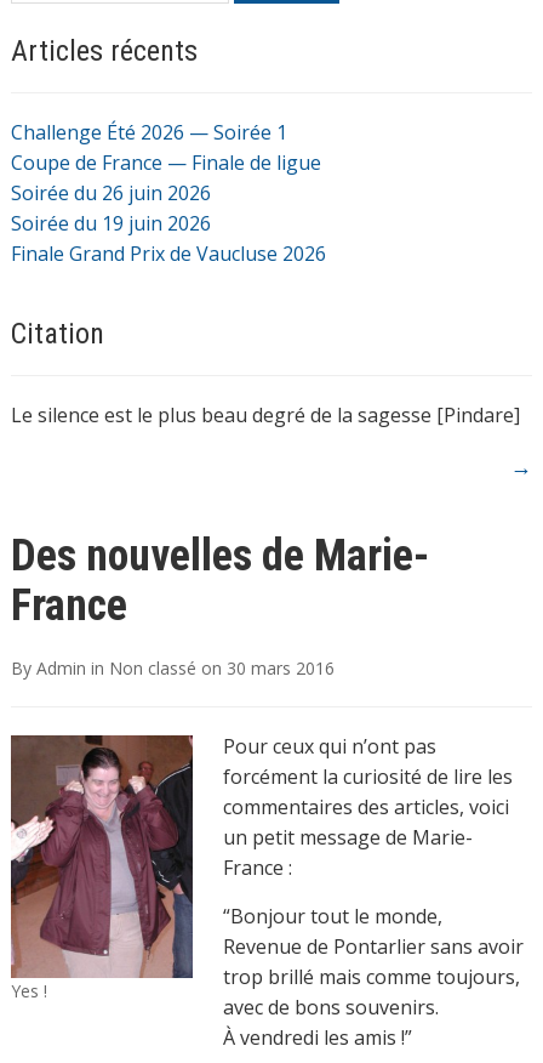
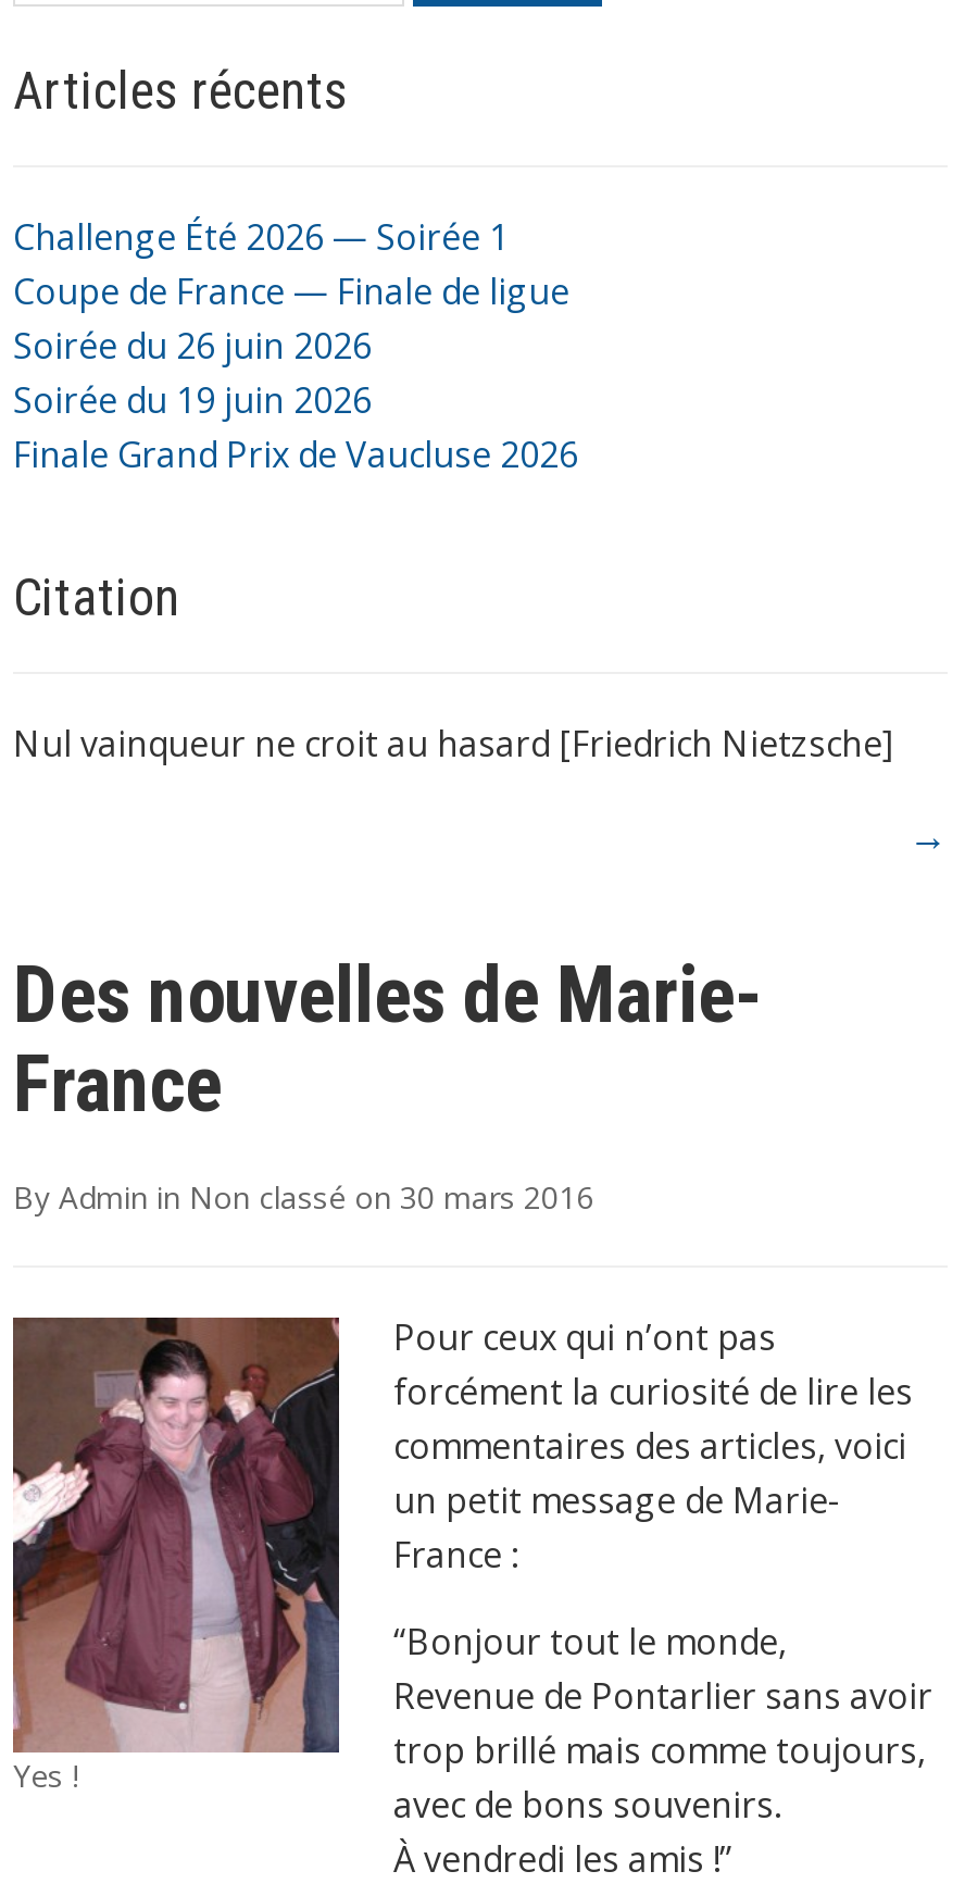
[11,402,520,428] Le silence est le plus beau degré de la sagesse [Pindare] -> [13,720,893,768] Nul vainqueur ne croit au hasard [Friedrich Nietzsche]

